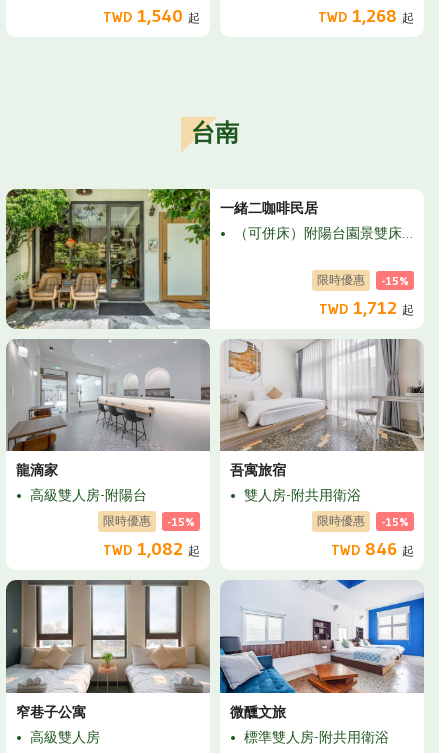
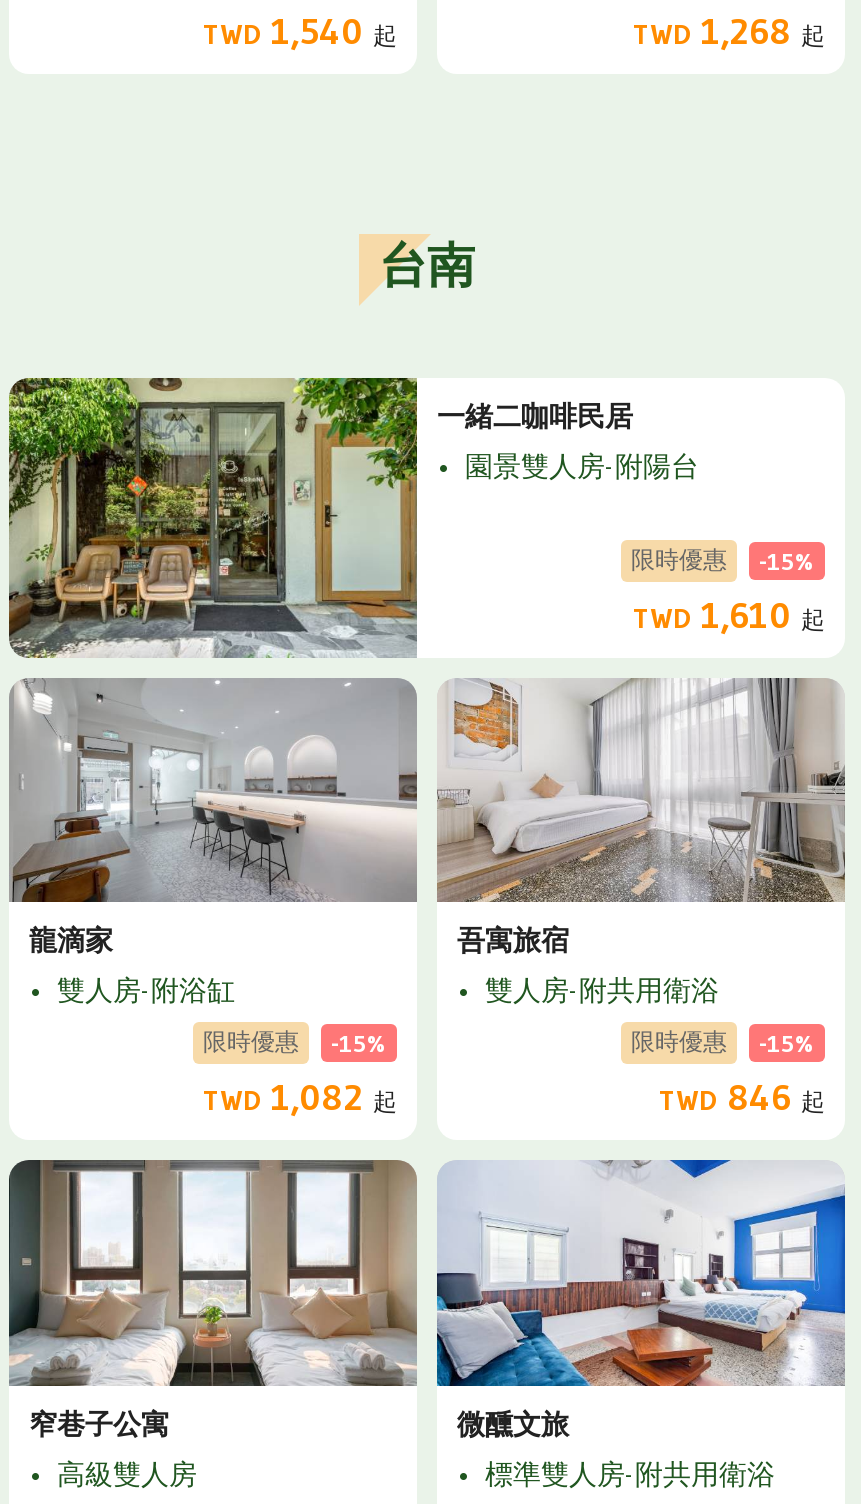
[234,224,402,242] （可併床）附陽台園景雙床房 -> [465,447,699,483] 園景雙人房-附陽台
[319,297,414,319] TWD 1,712 起 -> [633,593,825,637] TWD 1,610 起
[30,486,147,504] 高級雙人房-附陽台 -> [57,973,235,1009] 雙人房-附浴缸

